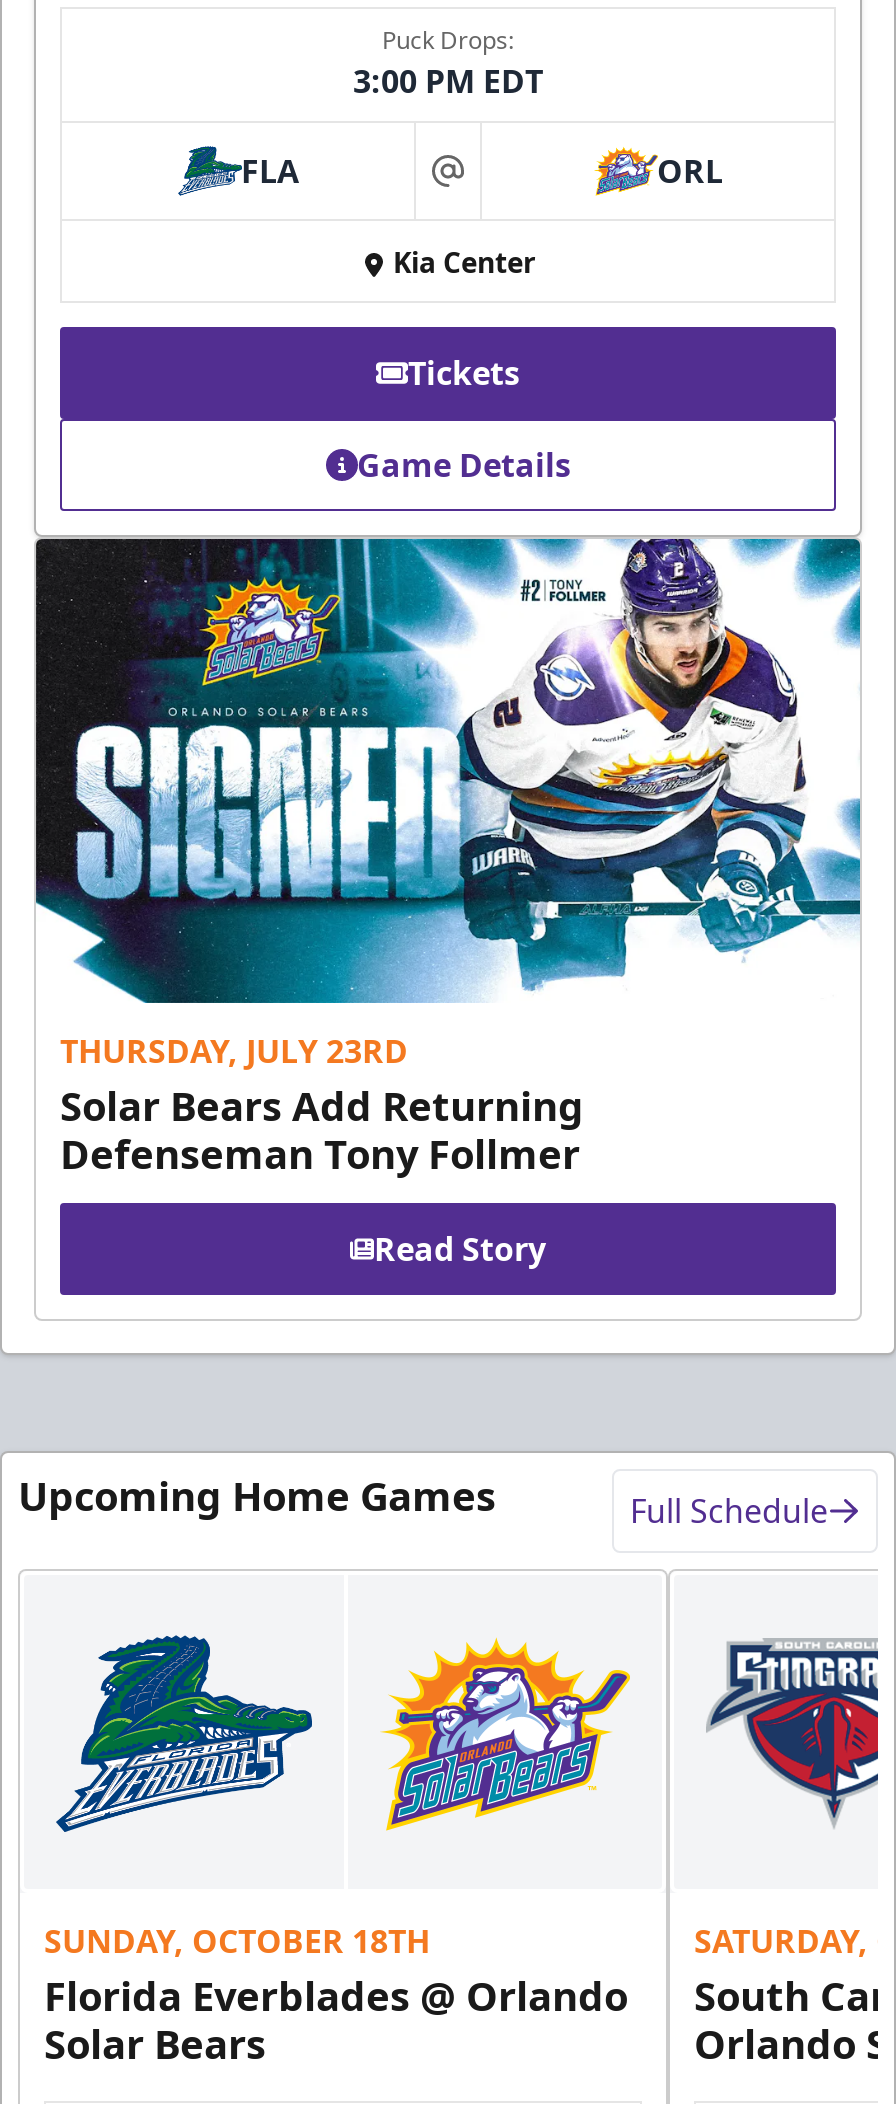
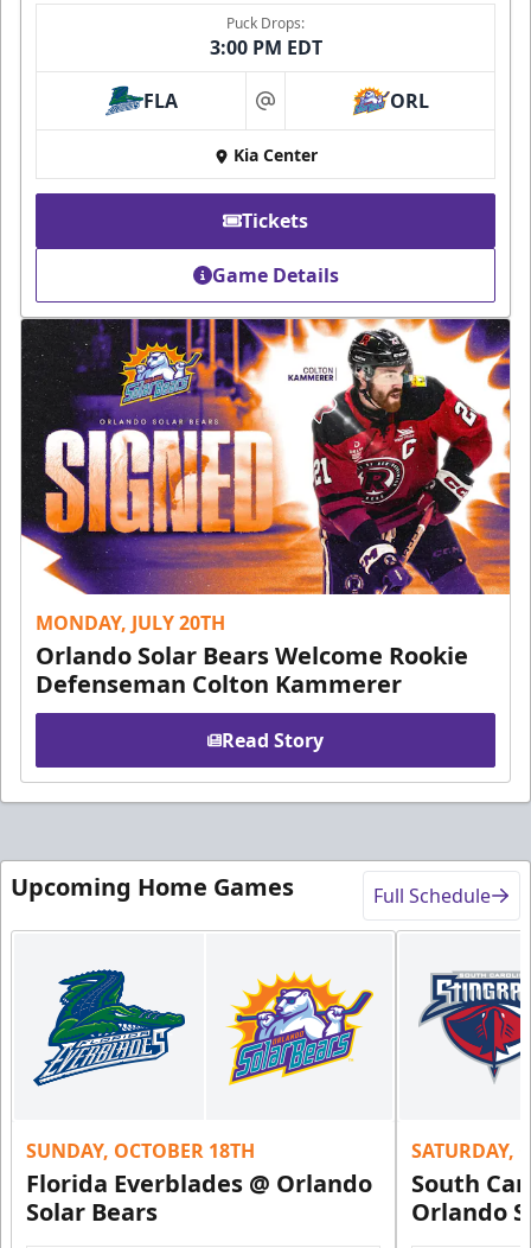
[36,536,862,1180] [image] | THURSDAY, JULY 23RD | Solar Bears Add Returning | Defenseman Tony Follmer -> [21,318,511,700] [image] | MONDAY, JULY 20TH | Orlando Solar Bears Welcome Rookie | Defenseman Colton Kammerer

